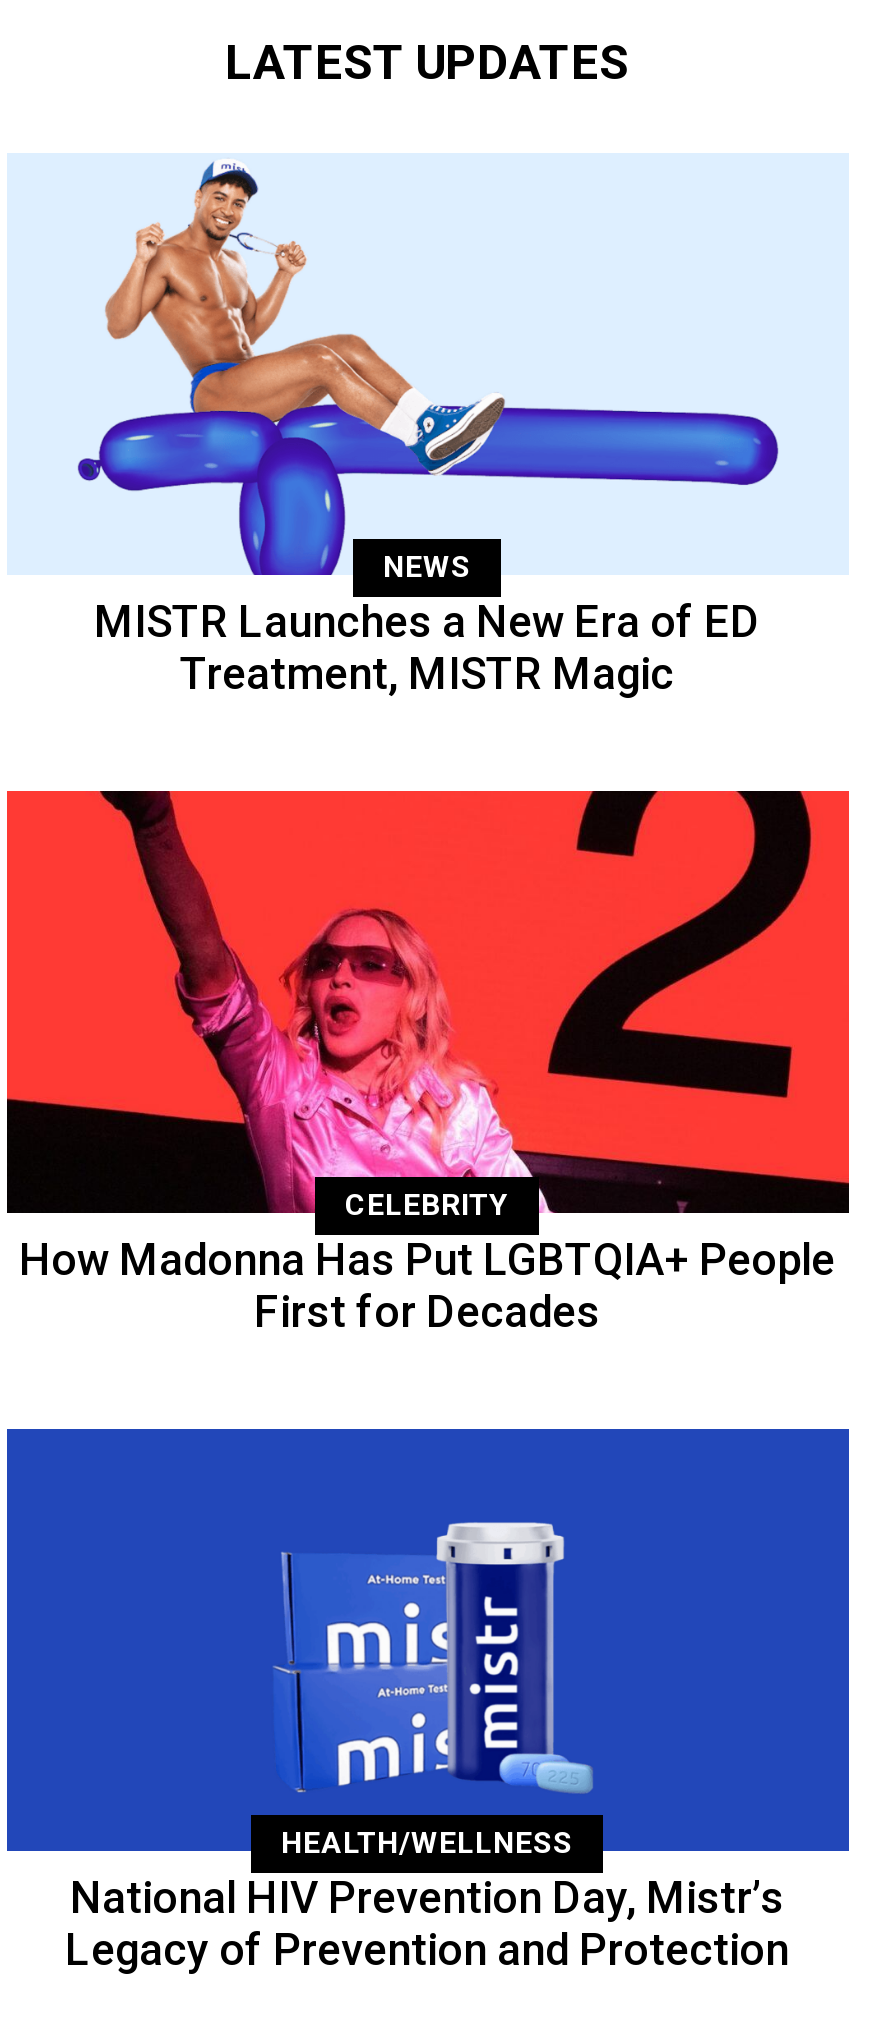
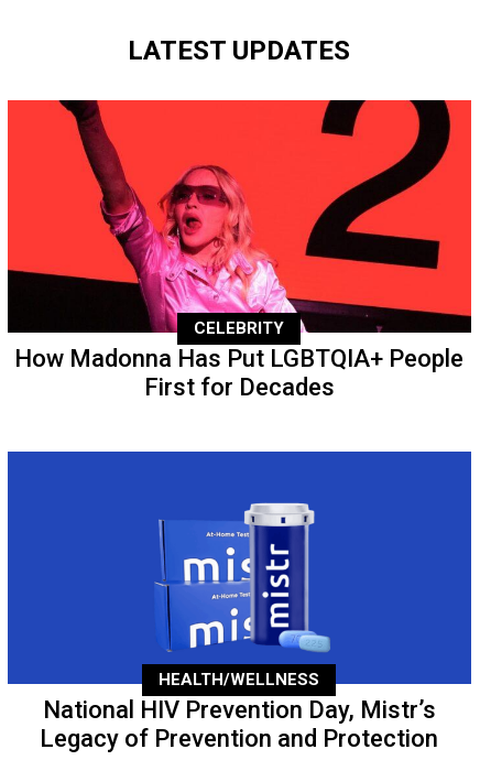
[9,155,847,699] [image] | NEWS | MISTR Launches a New Era of ED | Treatment, MISTR Magic -> none

